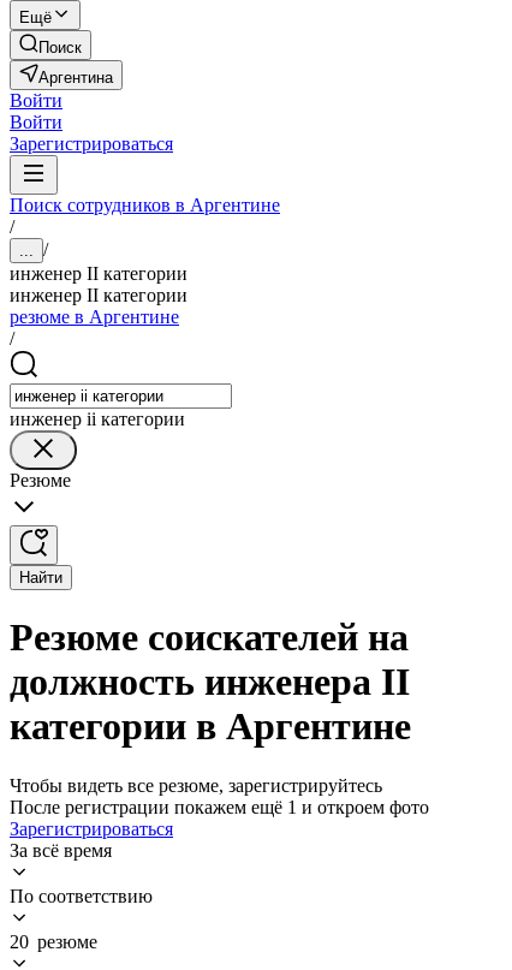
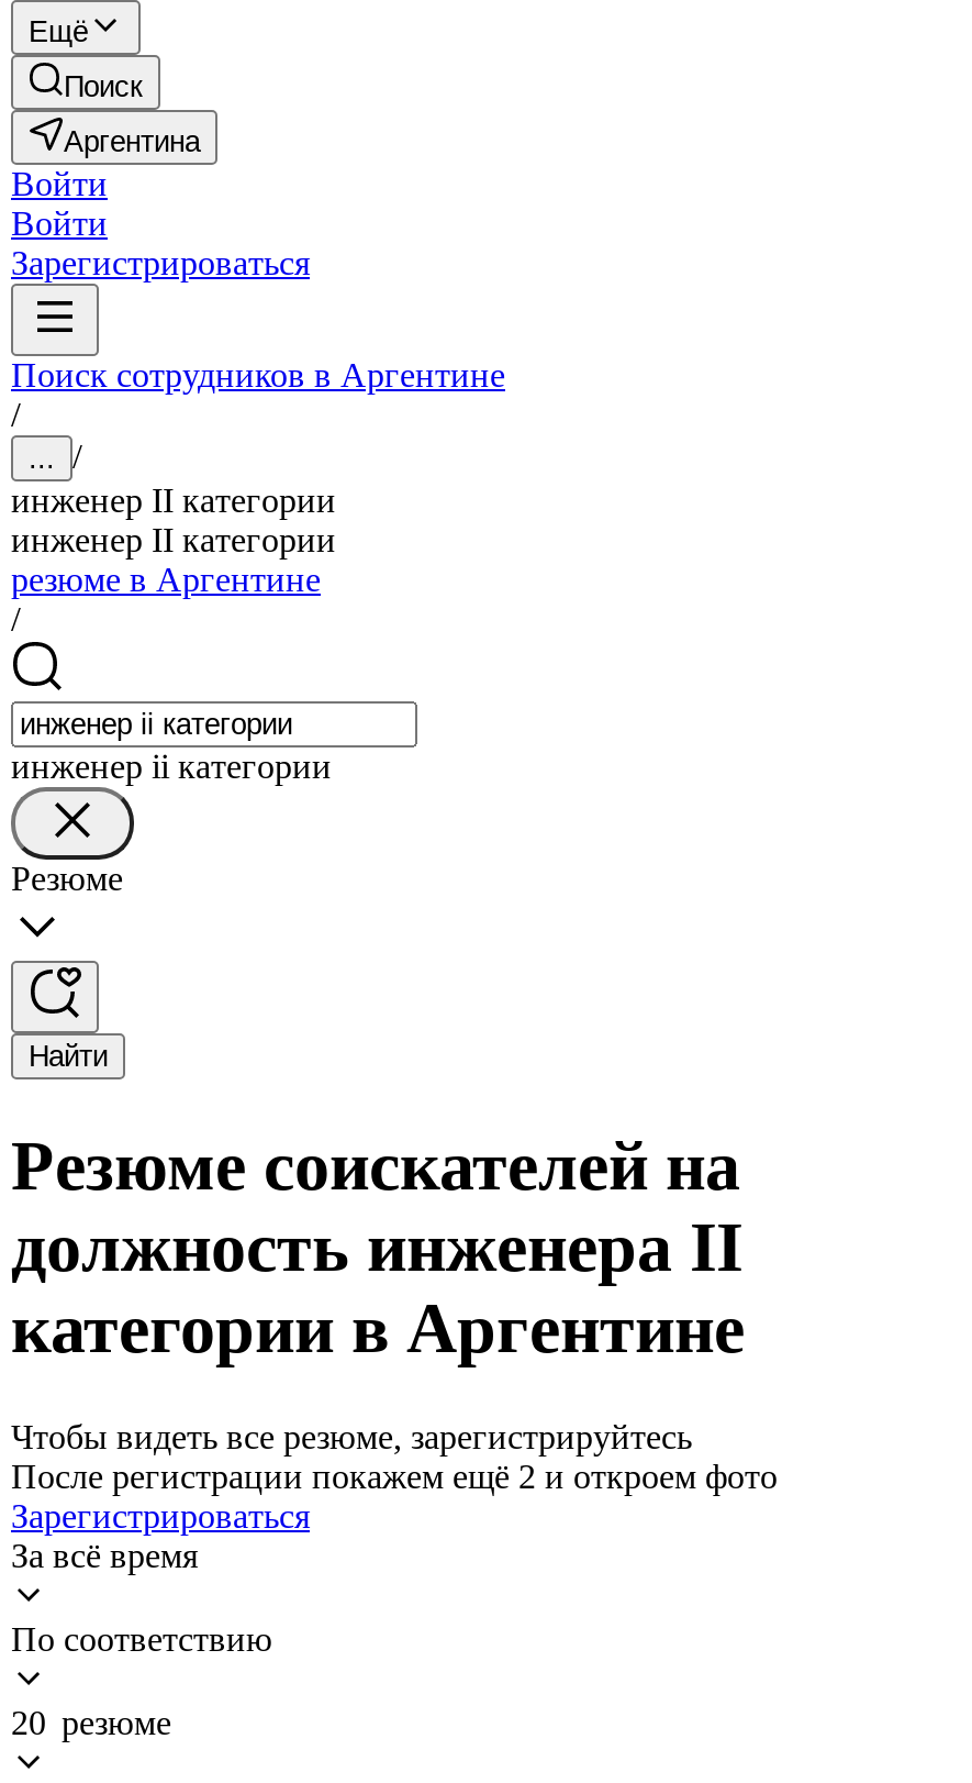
[10,797,429,817] После регистрации покажем ещё 1 и откроем фото -> [11,1457,778,1495] После регистрации покажем ещё 2 и откроем фото

